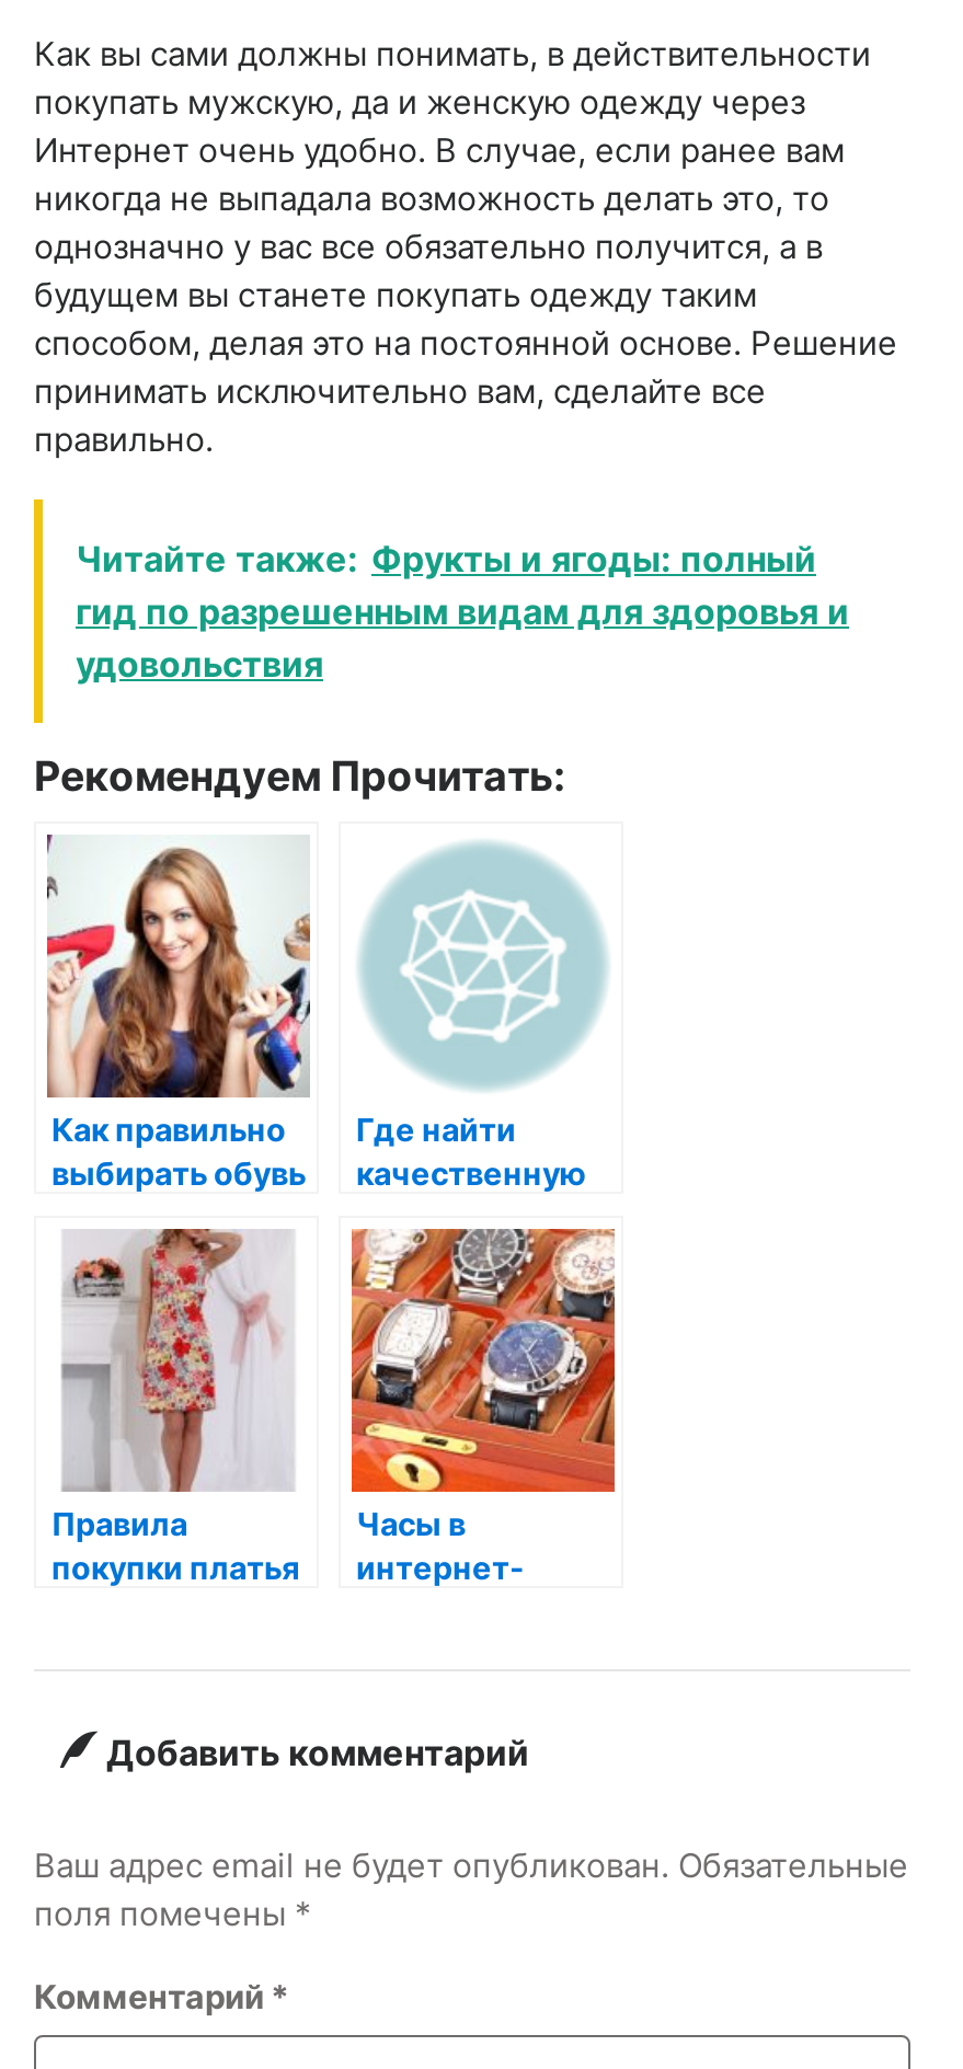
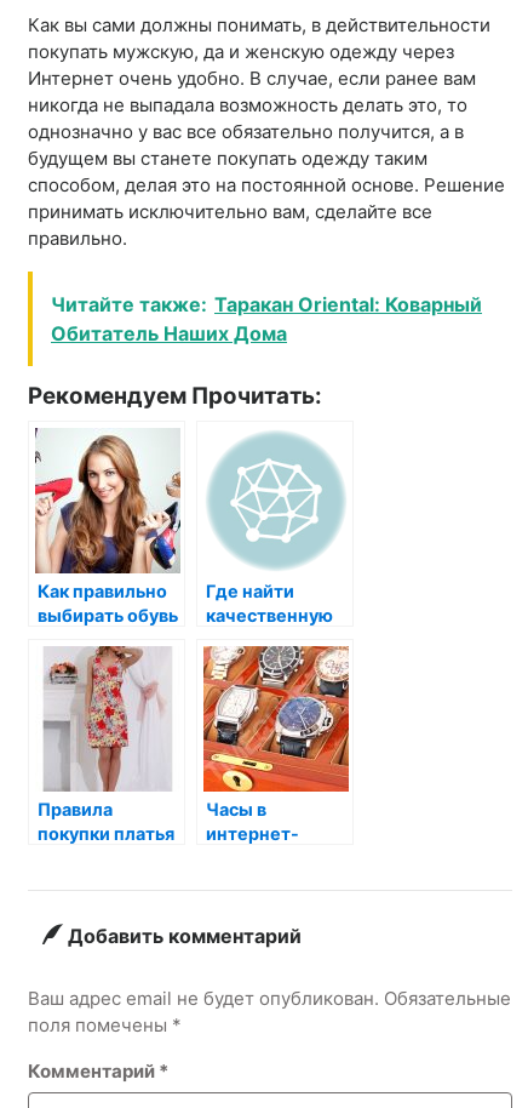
[76,536,849,685] Читайте также: Фрукты и ягоды: полный | гид по разрешенным видам для здоровья и | удовольствия -> [51,292,482,345] Читайте также: Таракан Oriental: Коварный | Обитатель Наших Дома

